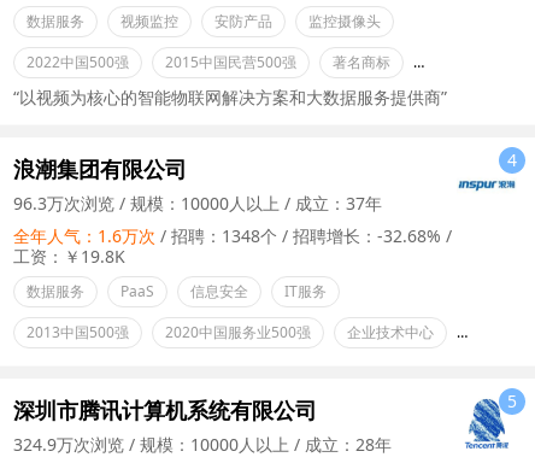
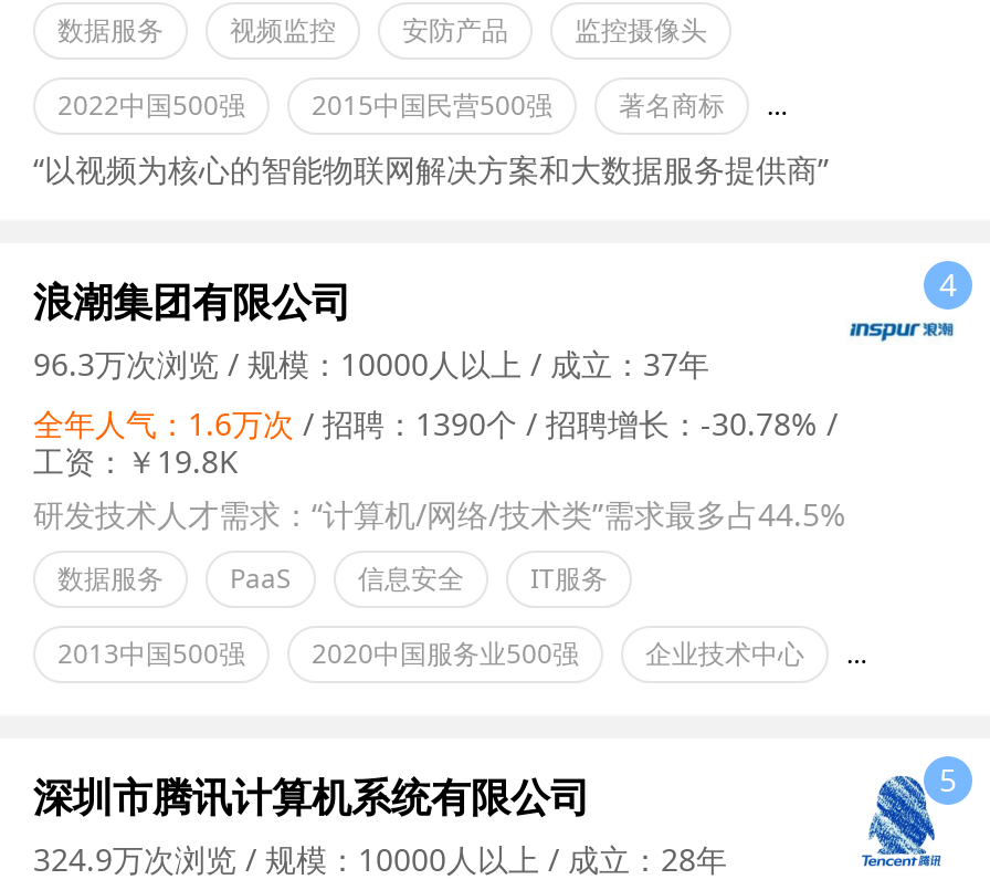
[171,224,277,247] 招聘：1348个 -> [323,402,517,444] 招聘：1390个
[293,224,441,247] 招聘增长：-32.68% -> [546,402,818,444] 招聘增长：-30.78%
none -> [33,493,846,535] 研发技术人才需求：“计算机/网络/技术类”需求最多占44.5%

